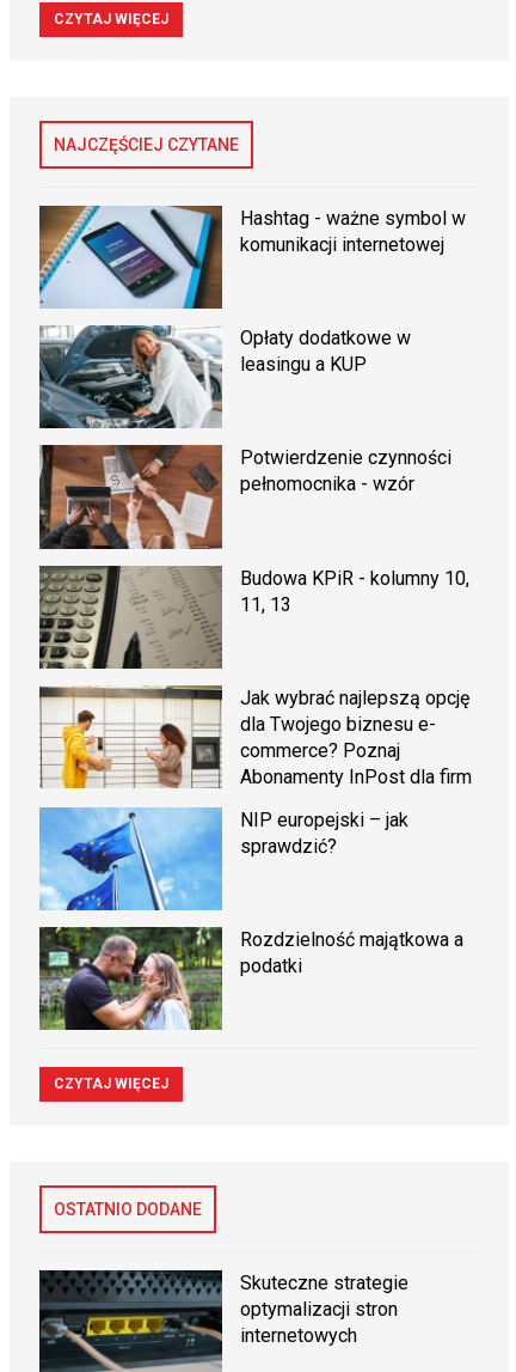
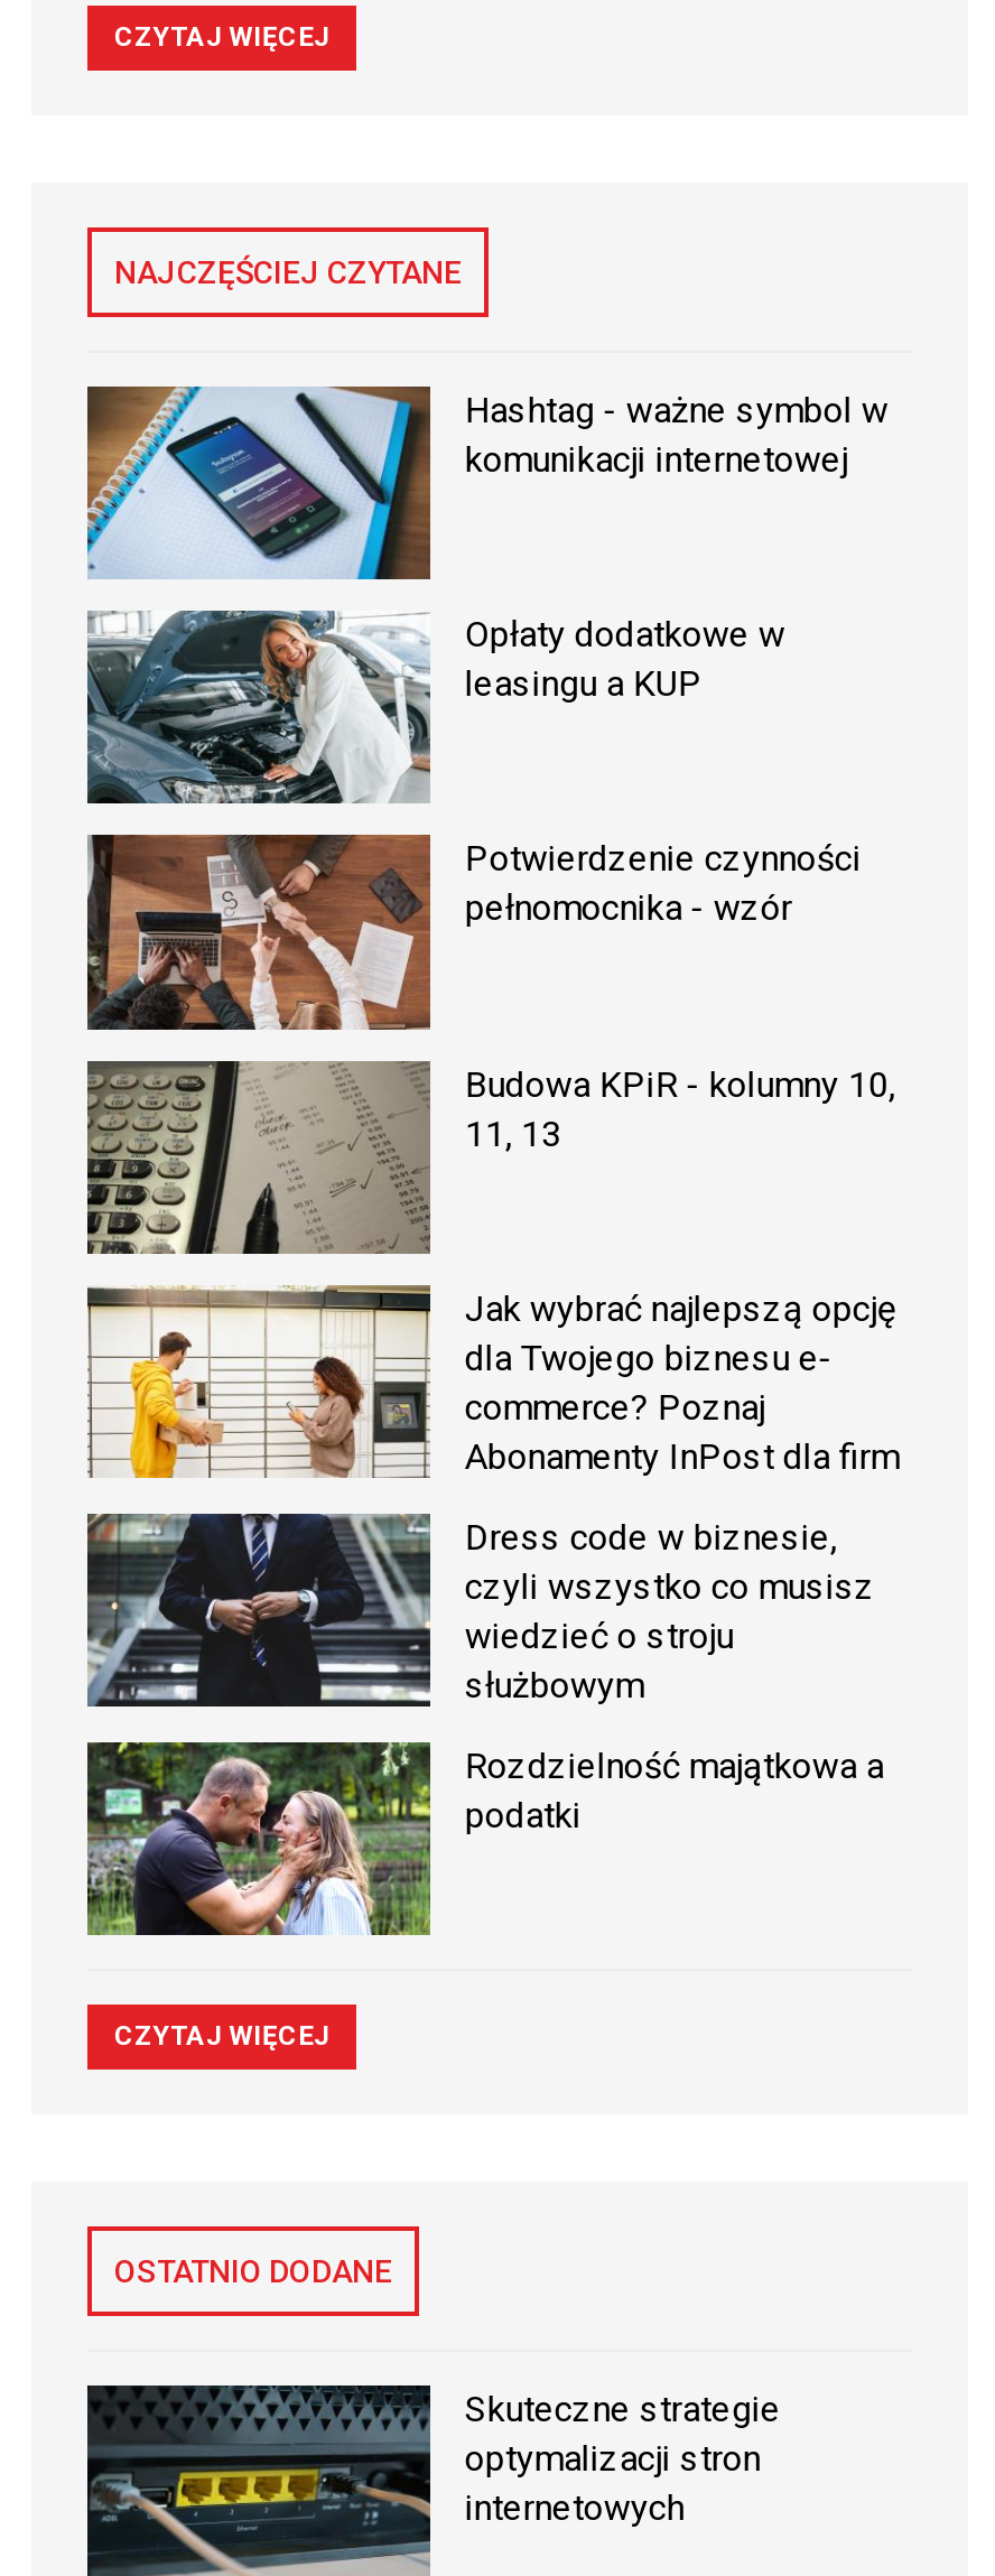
[38,806,409,911] [image] | NIP europejski – jak | sprawdzić? -> [85,1512,875,1709] [image] | Dress code w biznesie, | czyli wszystko co musisz | wiedzieć o stroju | służbowym

